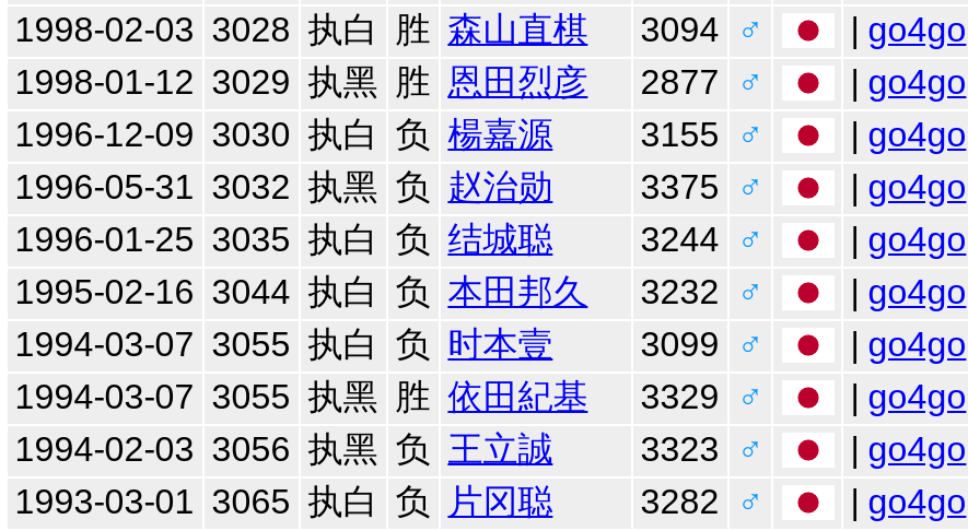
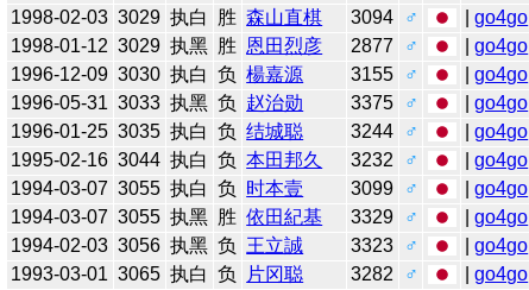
[15,10,588,47] 1998-02-03 3028 执白 胜 森山直棋 -> [11,7,322,27] 1998-02-03 3029 执白 胜 森山直棋
[15,167,553,205] 1996-05-31 3032 执黑 负 赵治勋 -> [11,92,303,112] 1996-05-31 3033 执黑 负 赵治勋

